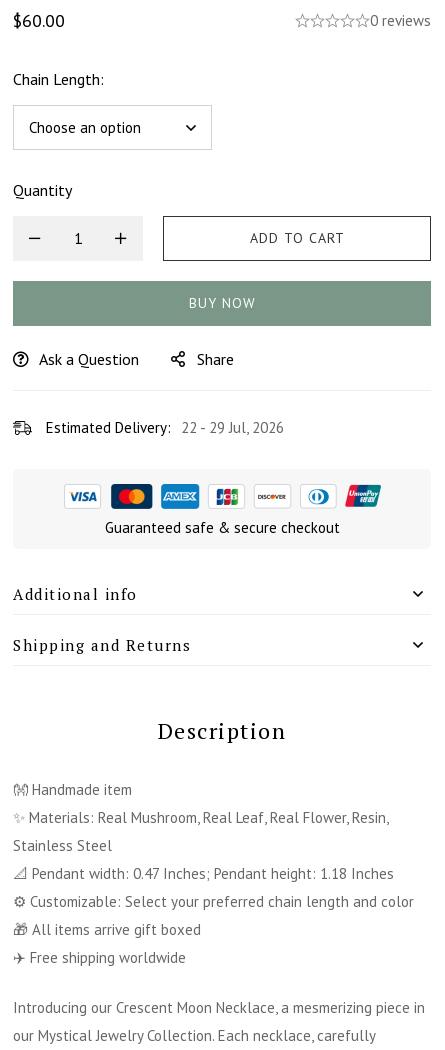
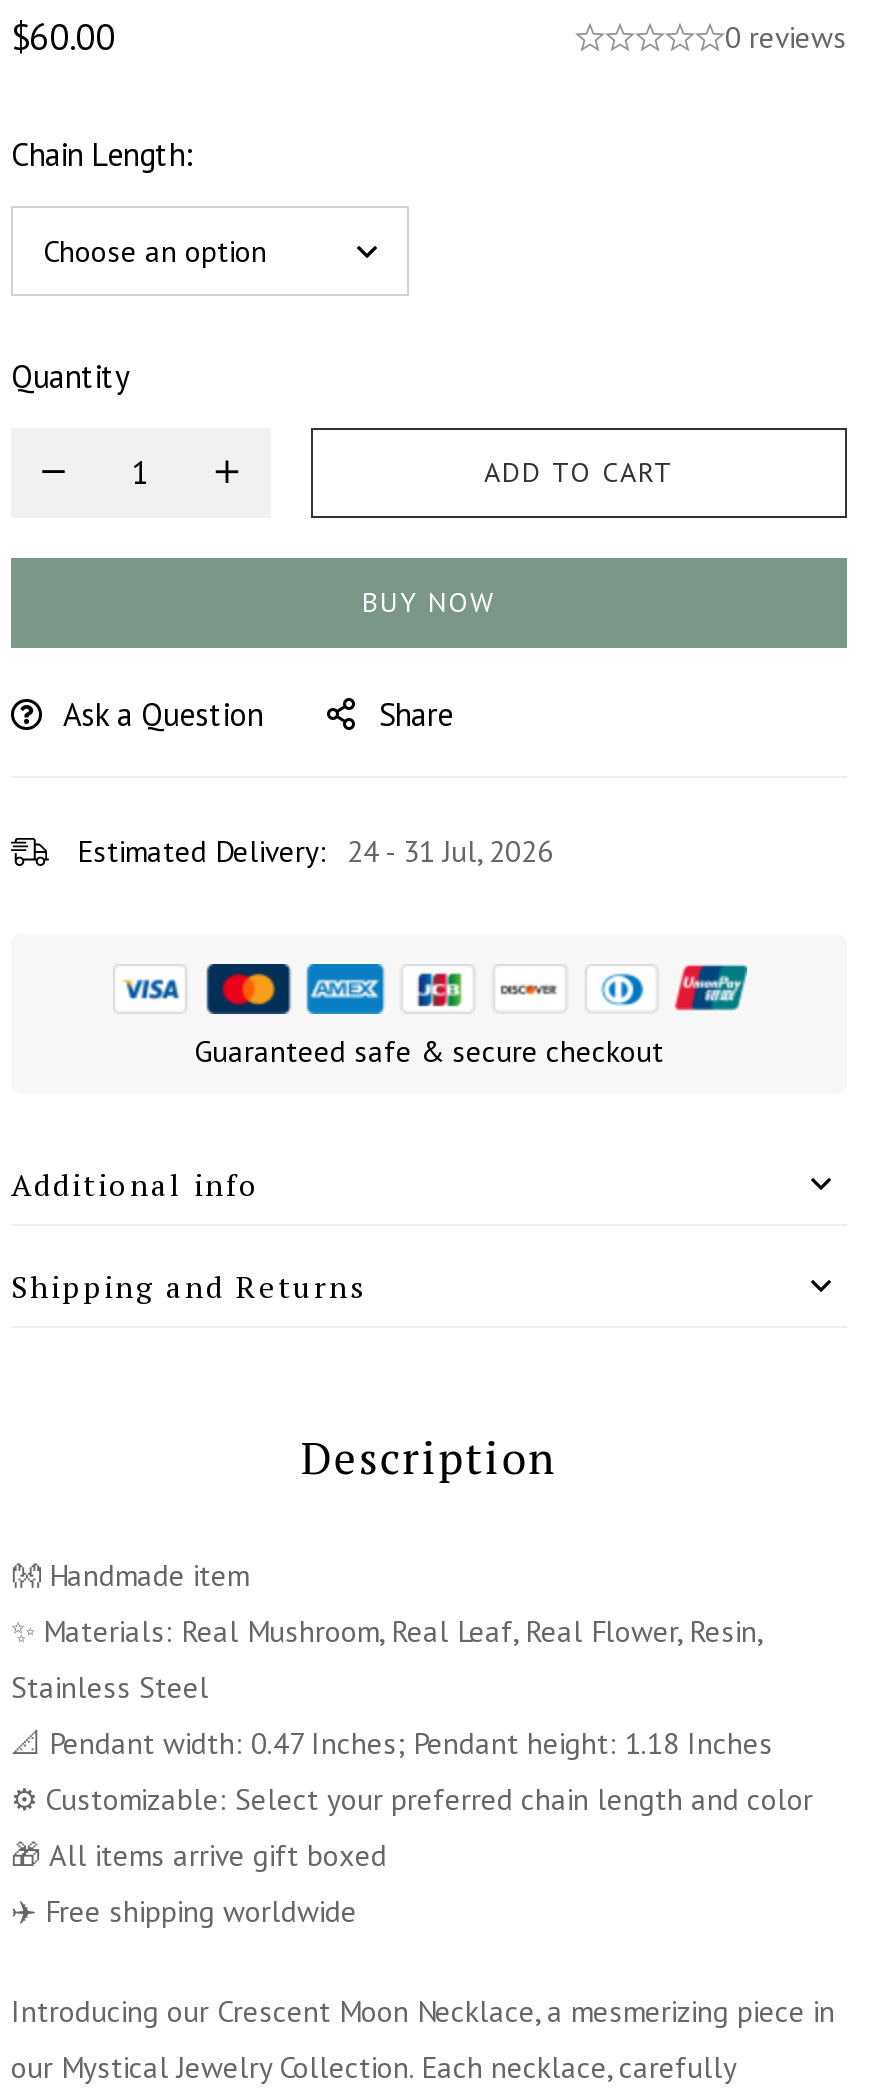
[46,417,284,436] Estimated Delivery: 22 - 29 Jul, 2026 -> [77,831,553,869] Estimated Delivery: 24 - 31 Jul, 2026

